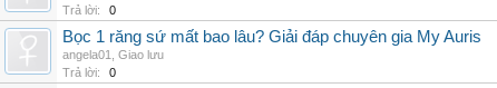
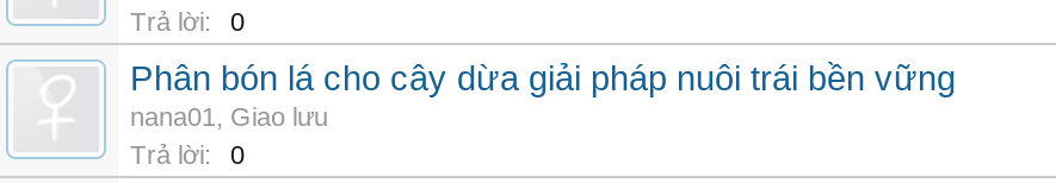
[62,28,481,61] Bọc 1 răng sứ mất bao lâu? Giải đáp chuyên gia My Auris | angela01, Giao lưu -> [130,59,956,131] Phân bón lá cho cây dừa giải pháp nuôi trái bền vững | nana01, Giao lưu

